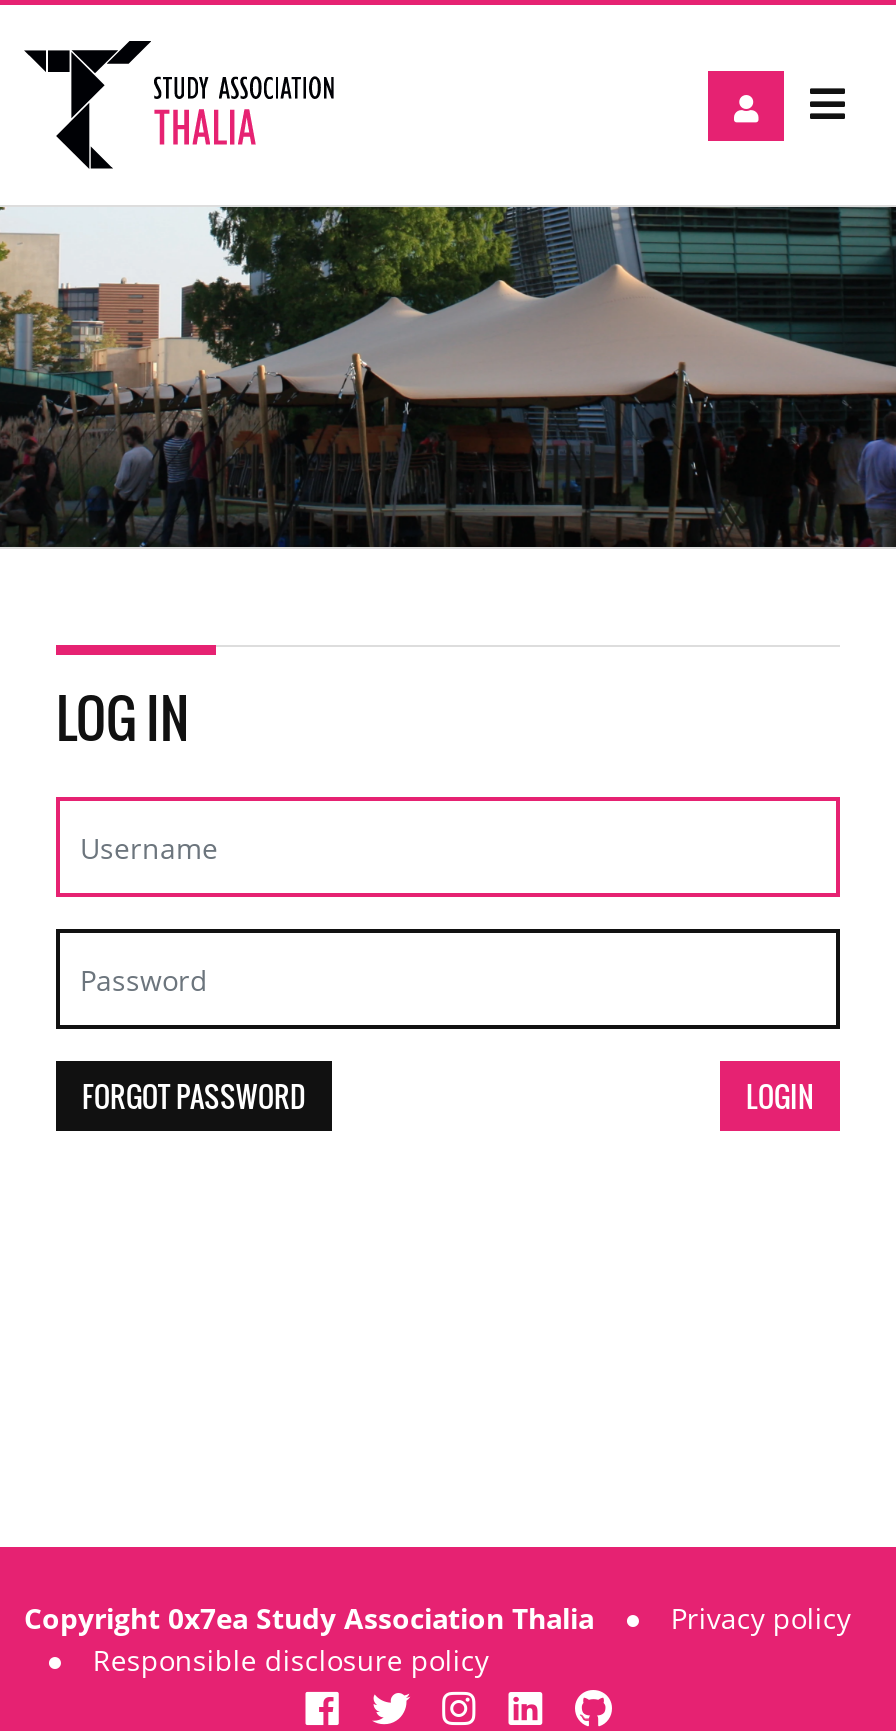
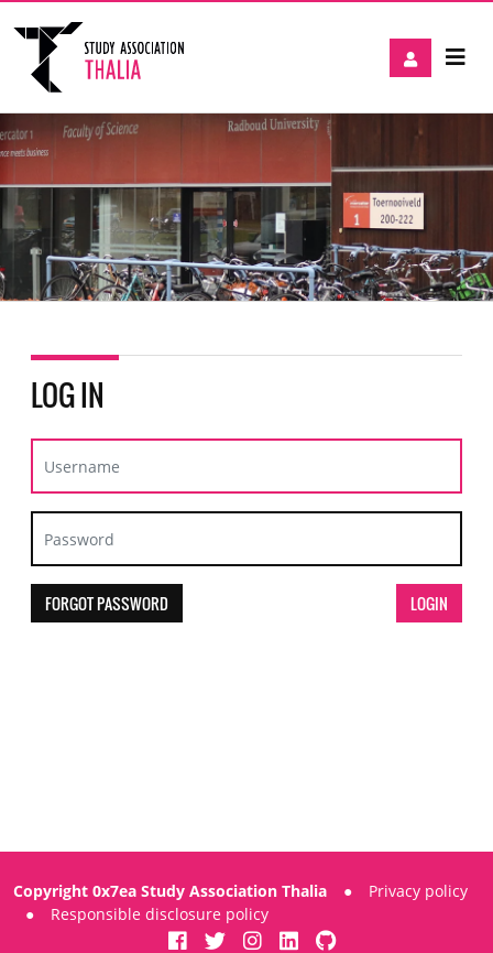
[6,205,890,549] [image] -> [3,112,490,302] [image]

